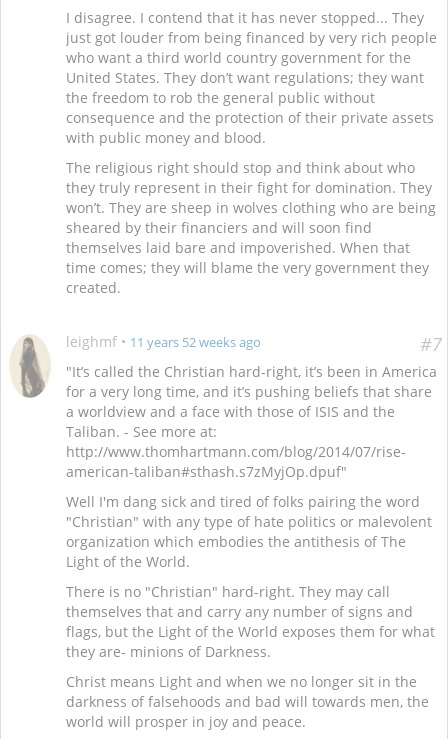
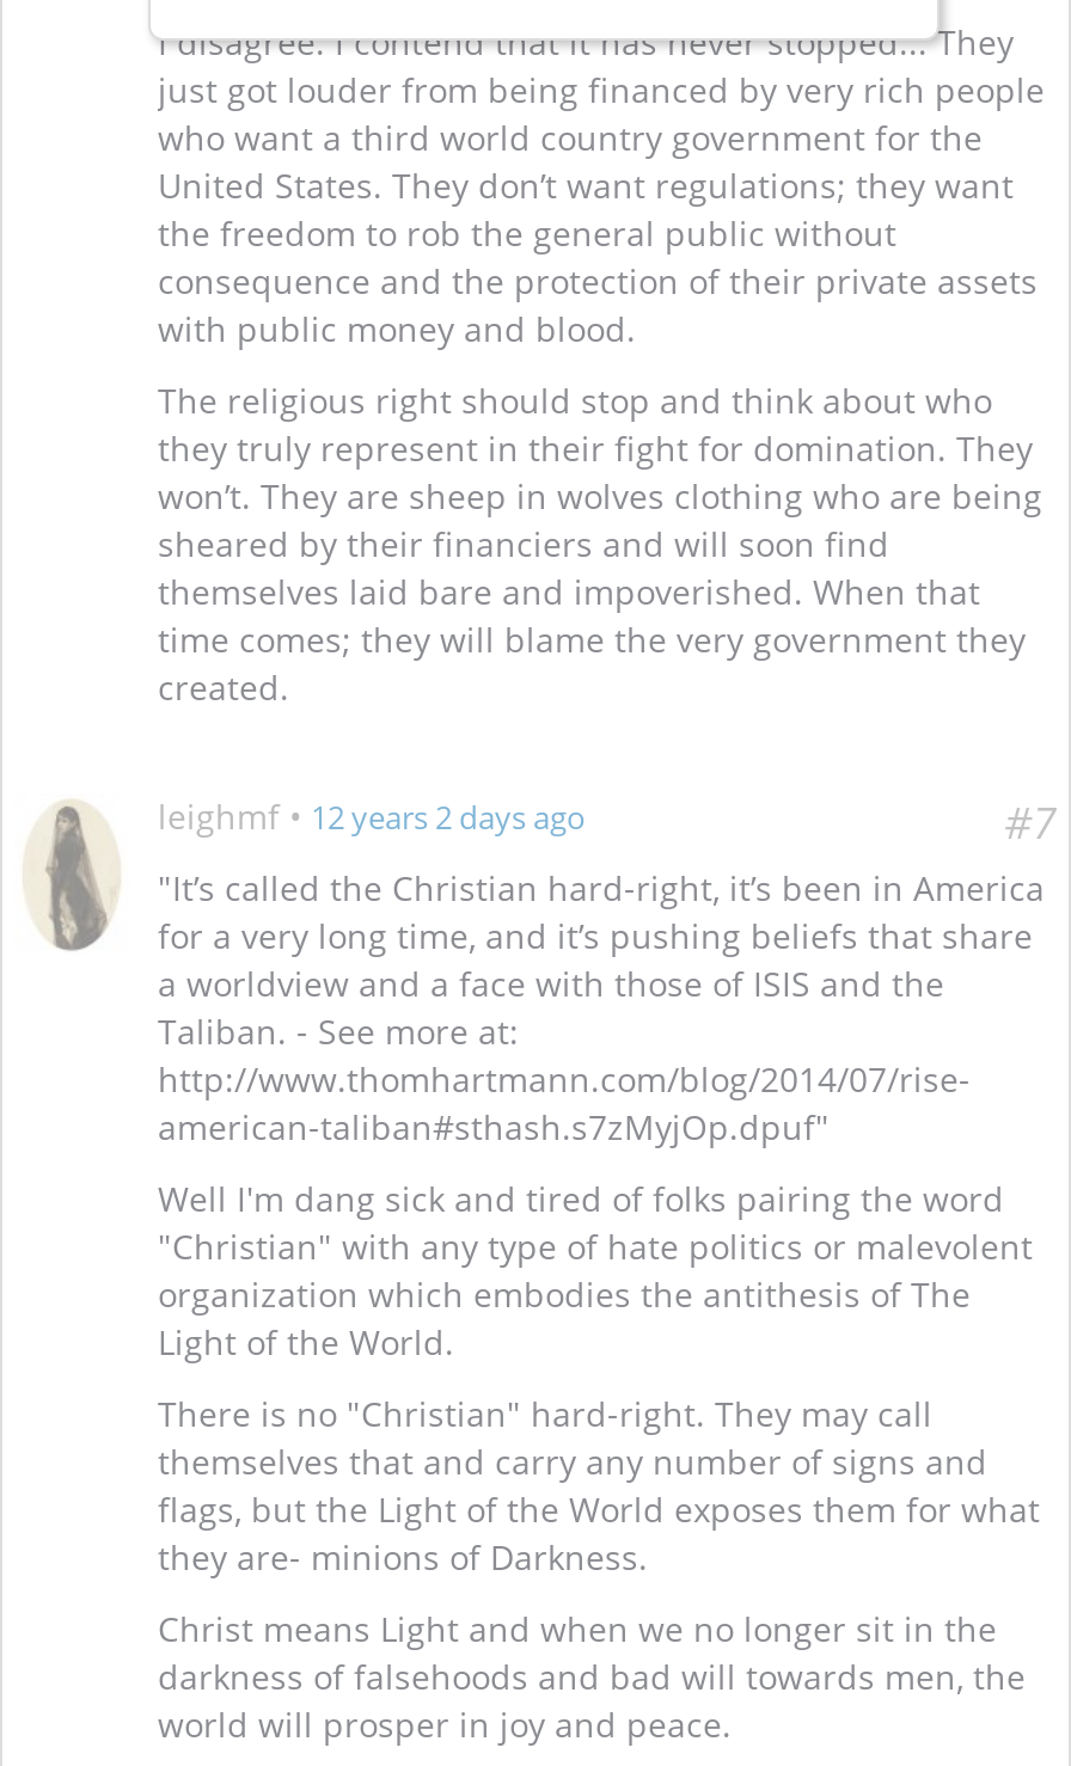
[66,332,261,351] leighmf • 11 years 52 weeks ago -> [158,793,586,839] leighmf • 12 years 2 days ago

